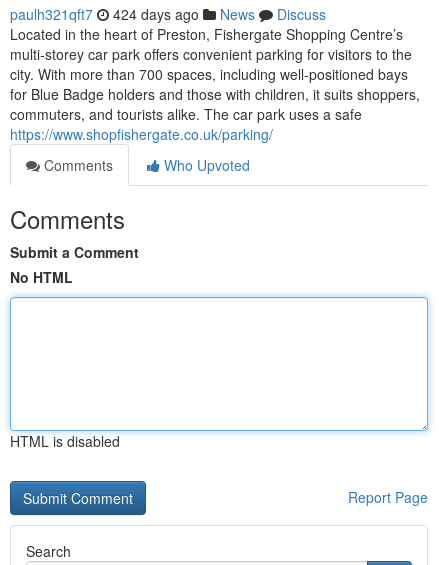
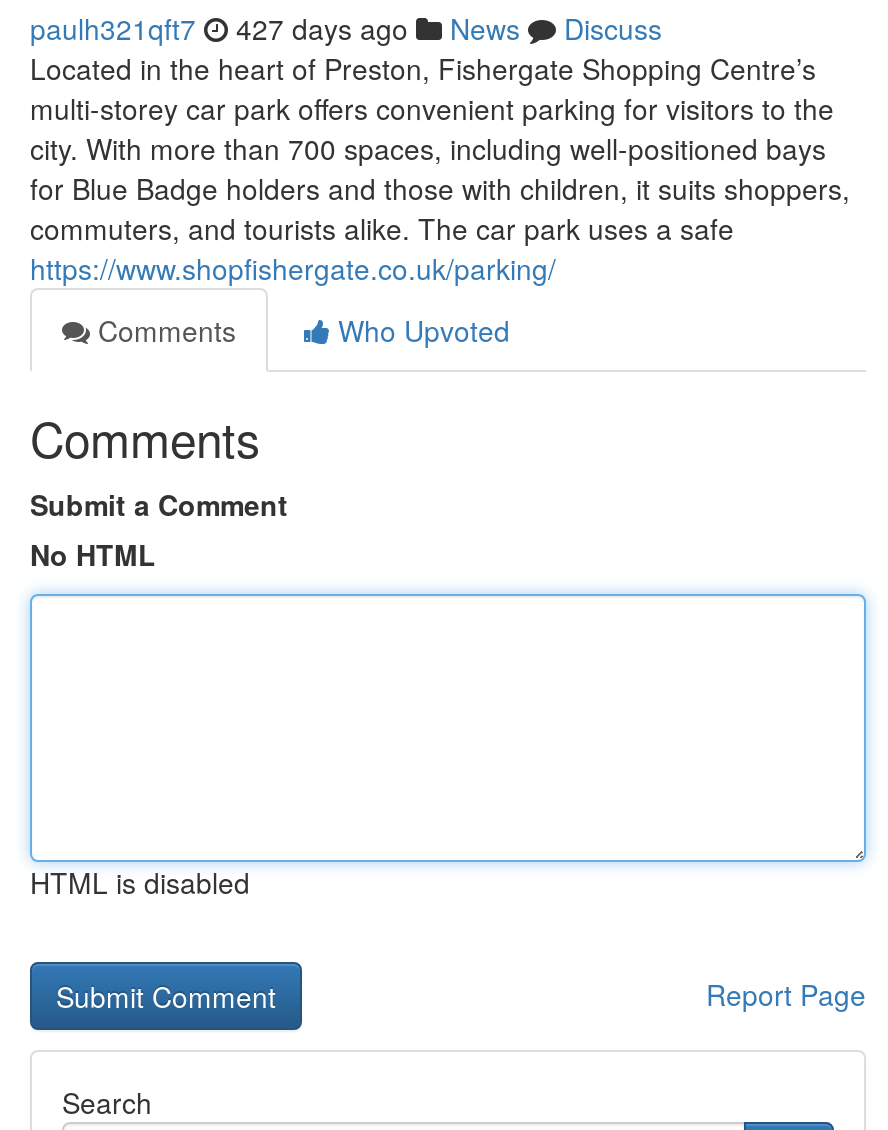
[10,4,326,24] paulh321qft7 424 days ago News Discuss -> [30,8,662,48] paulh321qft7 427 days ago News Discuss

